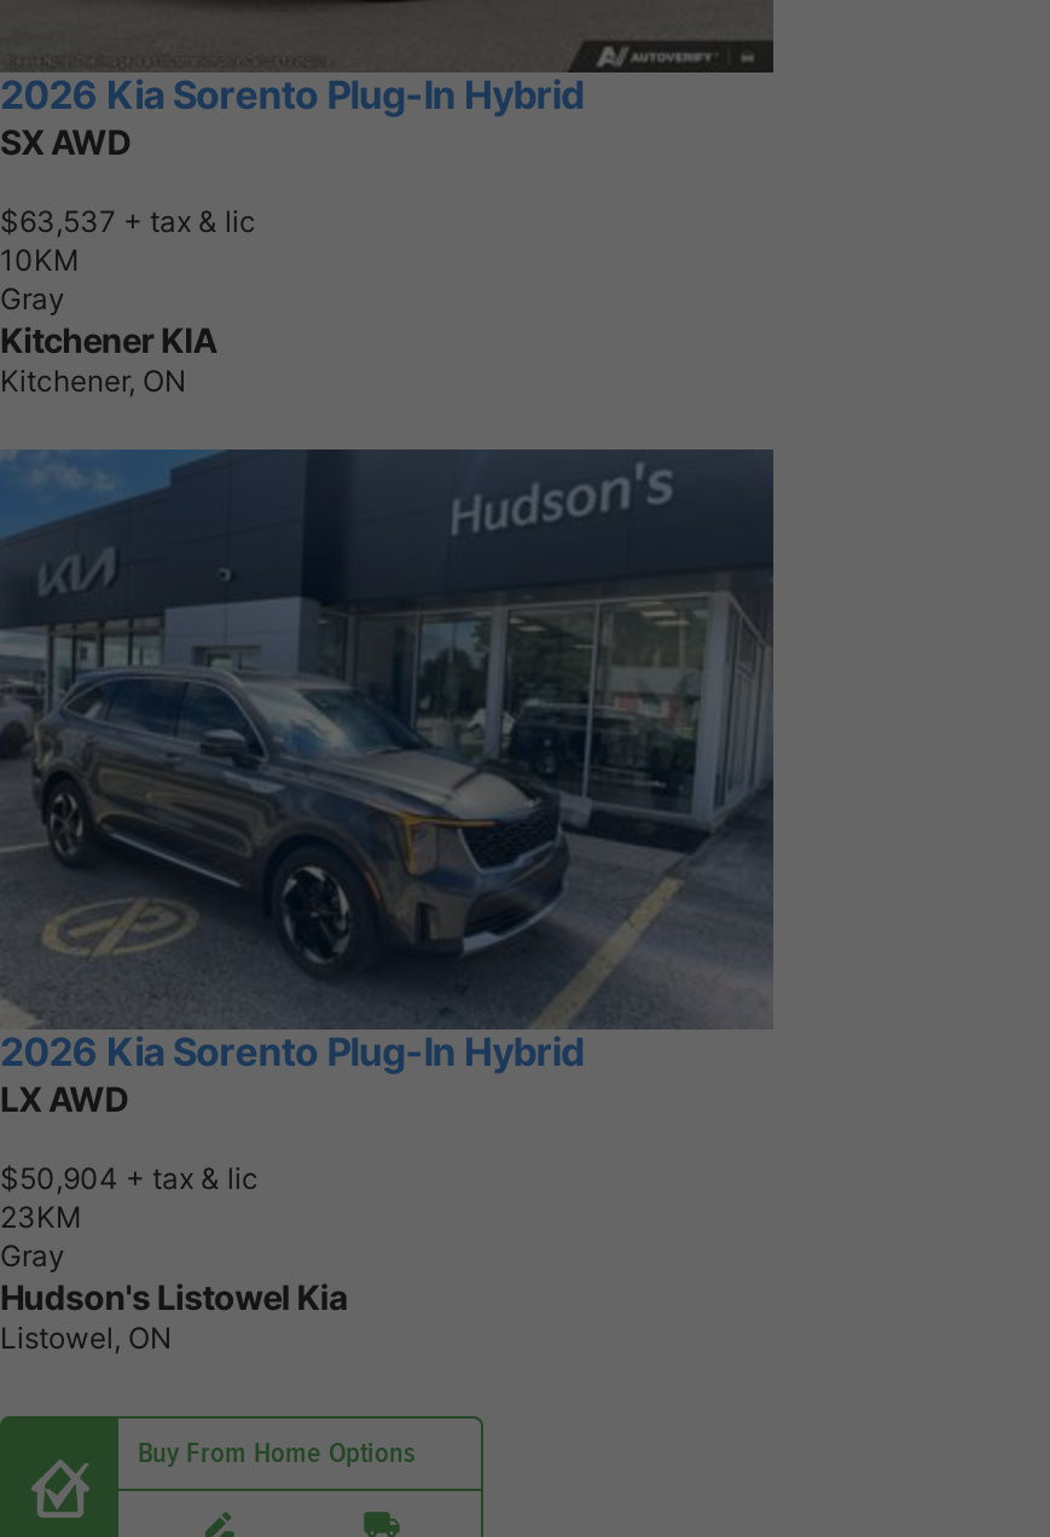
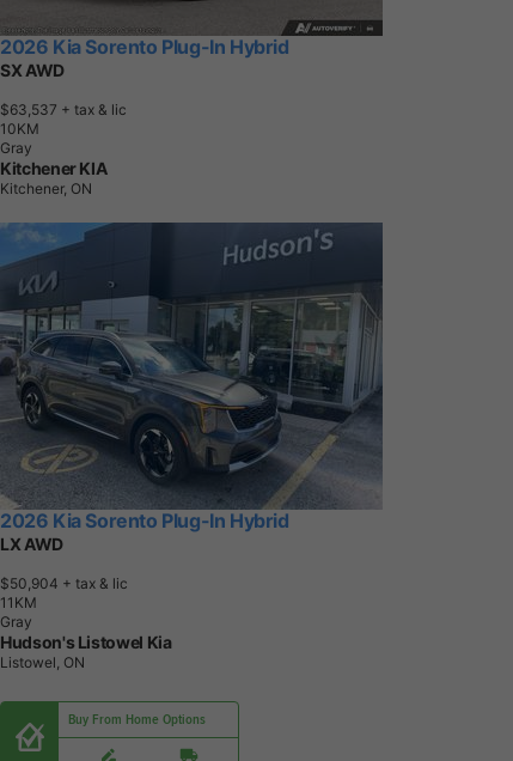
[0,1200,82,1236] 23KM -> [0,594,37,612] 11KM

